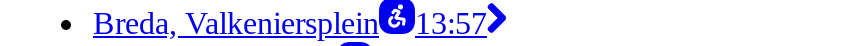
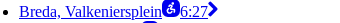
[93,6,487,40] Breda, Valkeniersplein 13:57 -> [19,3,208,20] Breda, Valkeniersplein 6:27

